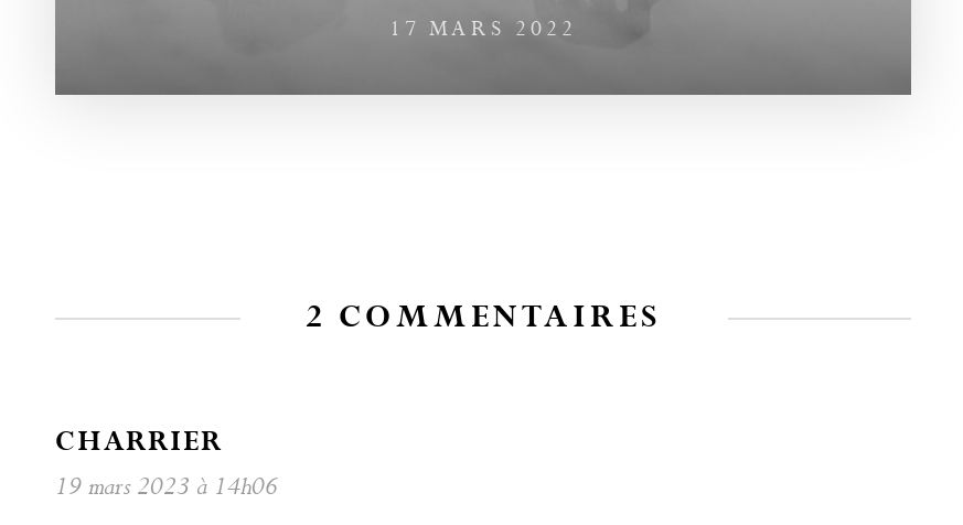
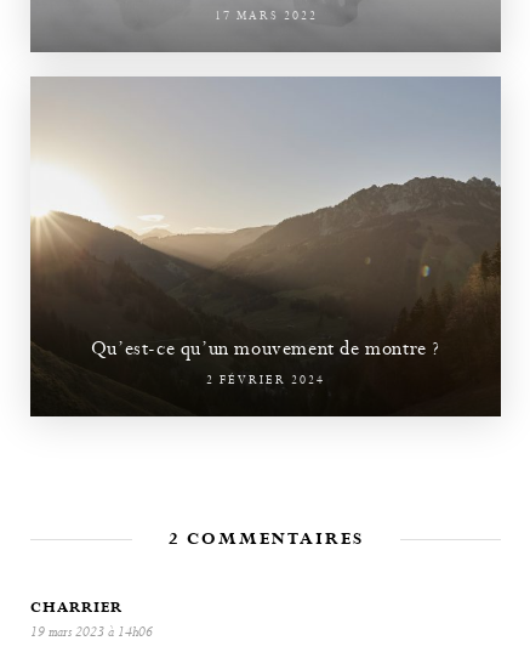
none -> [30,75,501,416] [image] | Qu’est-ce qu’un mouvement de montre ? | 2 FÉVRIER 2024

